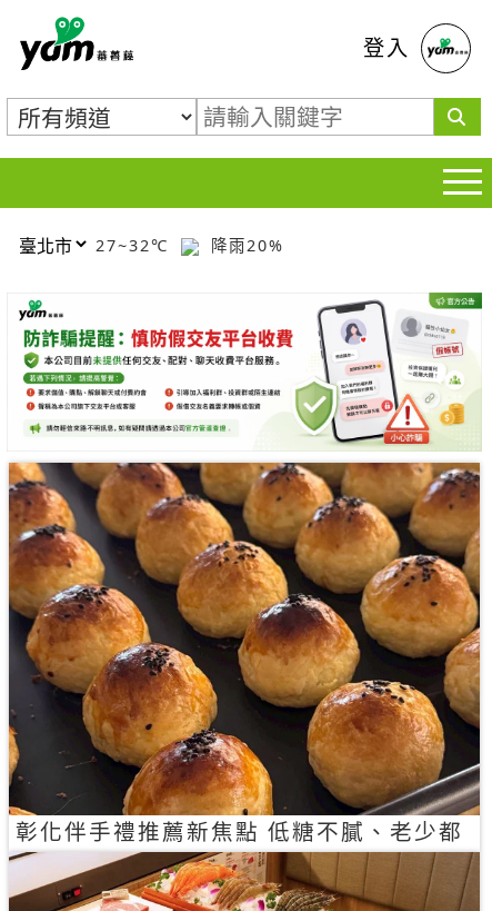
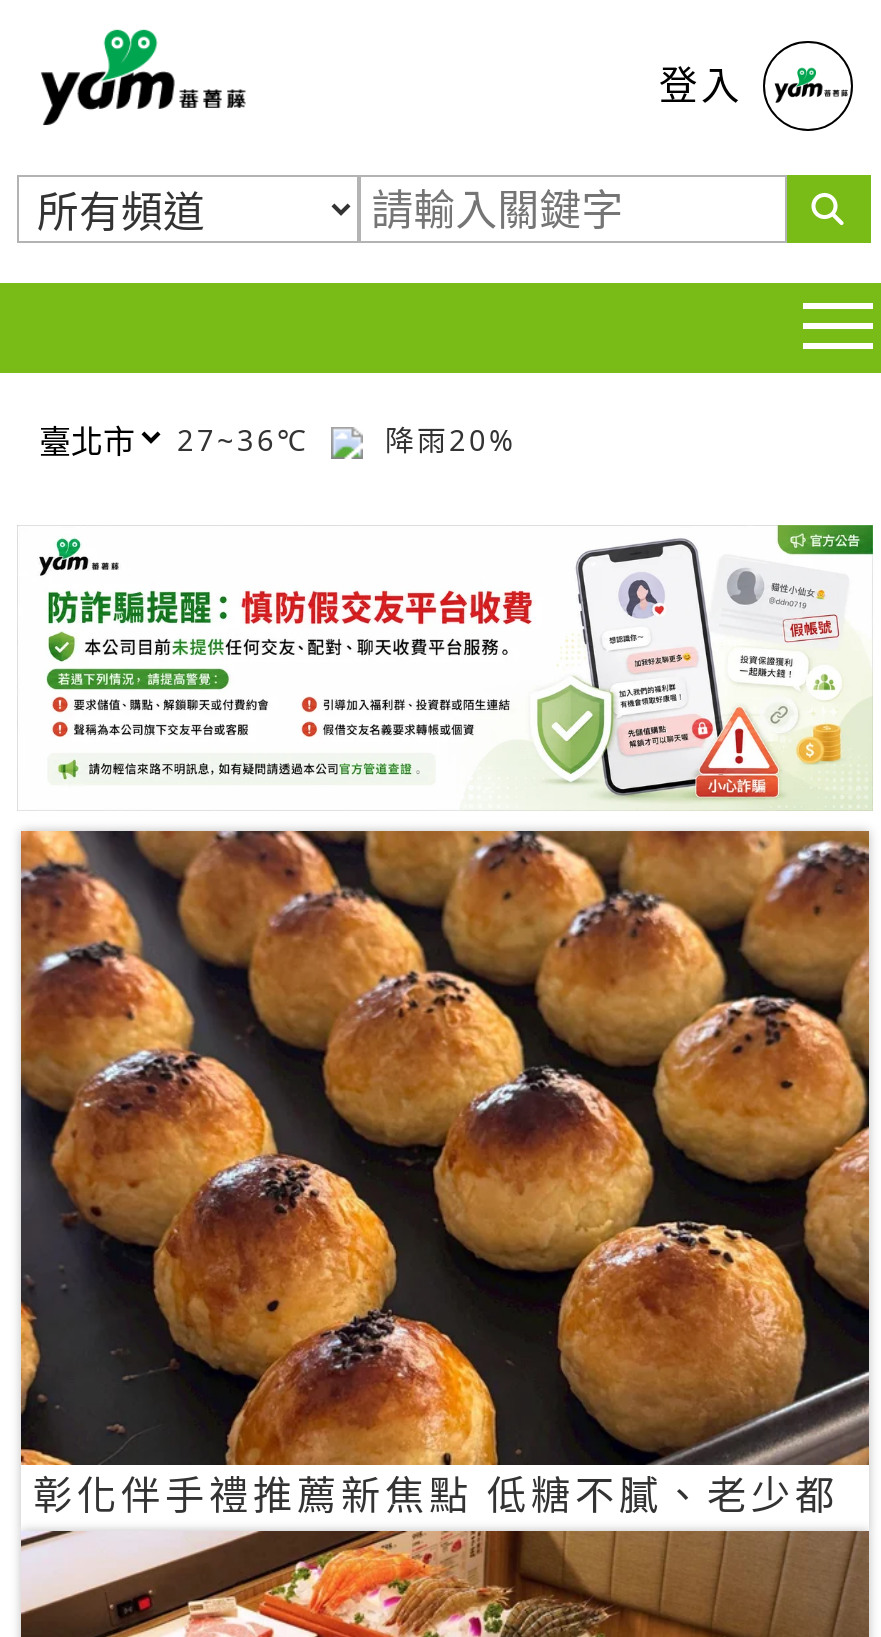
[96,234,284,255] 27~32℃ 降雨20% -> [177,420,517,458] 27~36℃ 降雨20%

